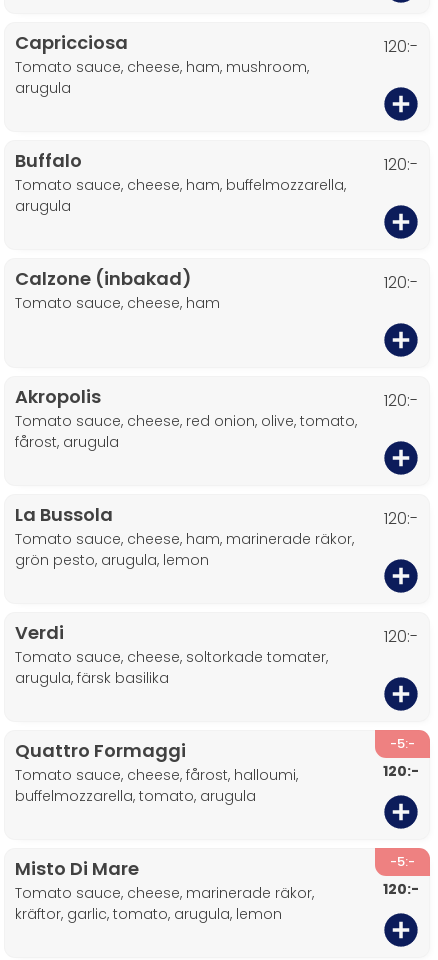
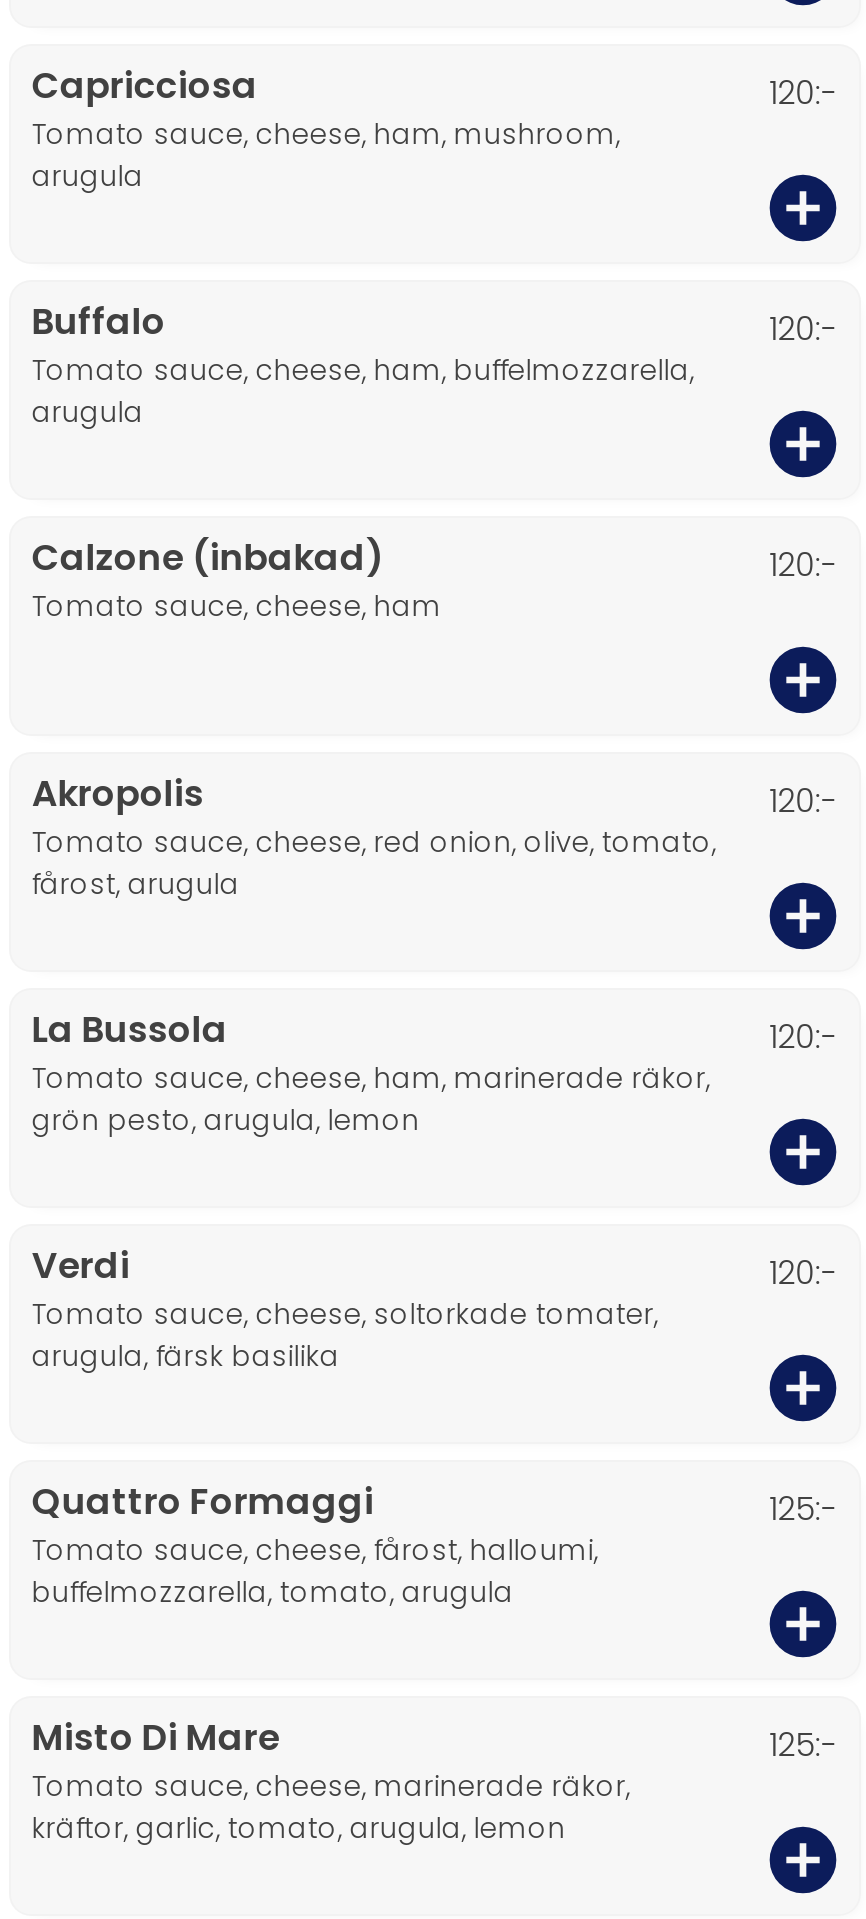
[383,734,419,781] -5:- | 120:- -> [769,1487,837,1533] 125:-
[383,852,419,899] -5:- | 120:- -> [769,1723,837,1769] 125:-

